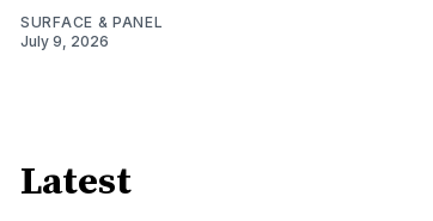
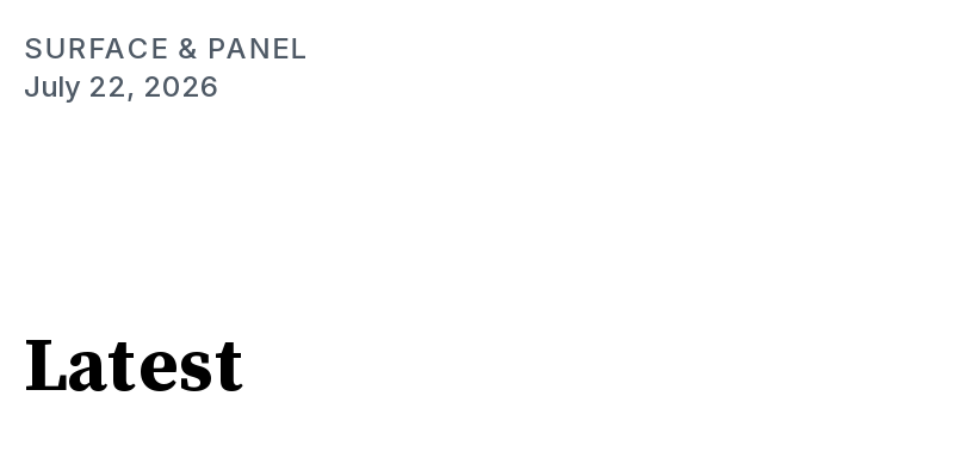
[20,32,109,50] July 9, 2026 -> [24,68,219,103] July 22, 2026

